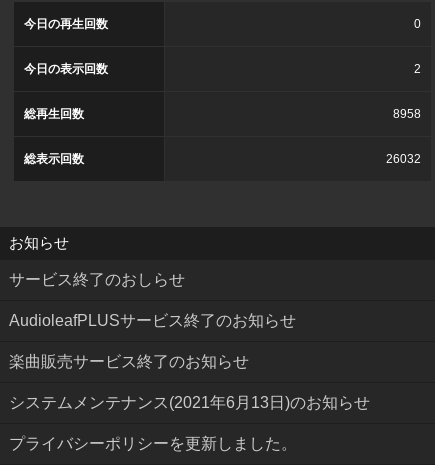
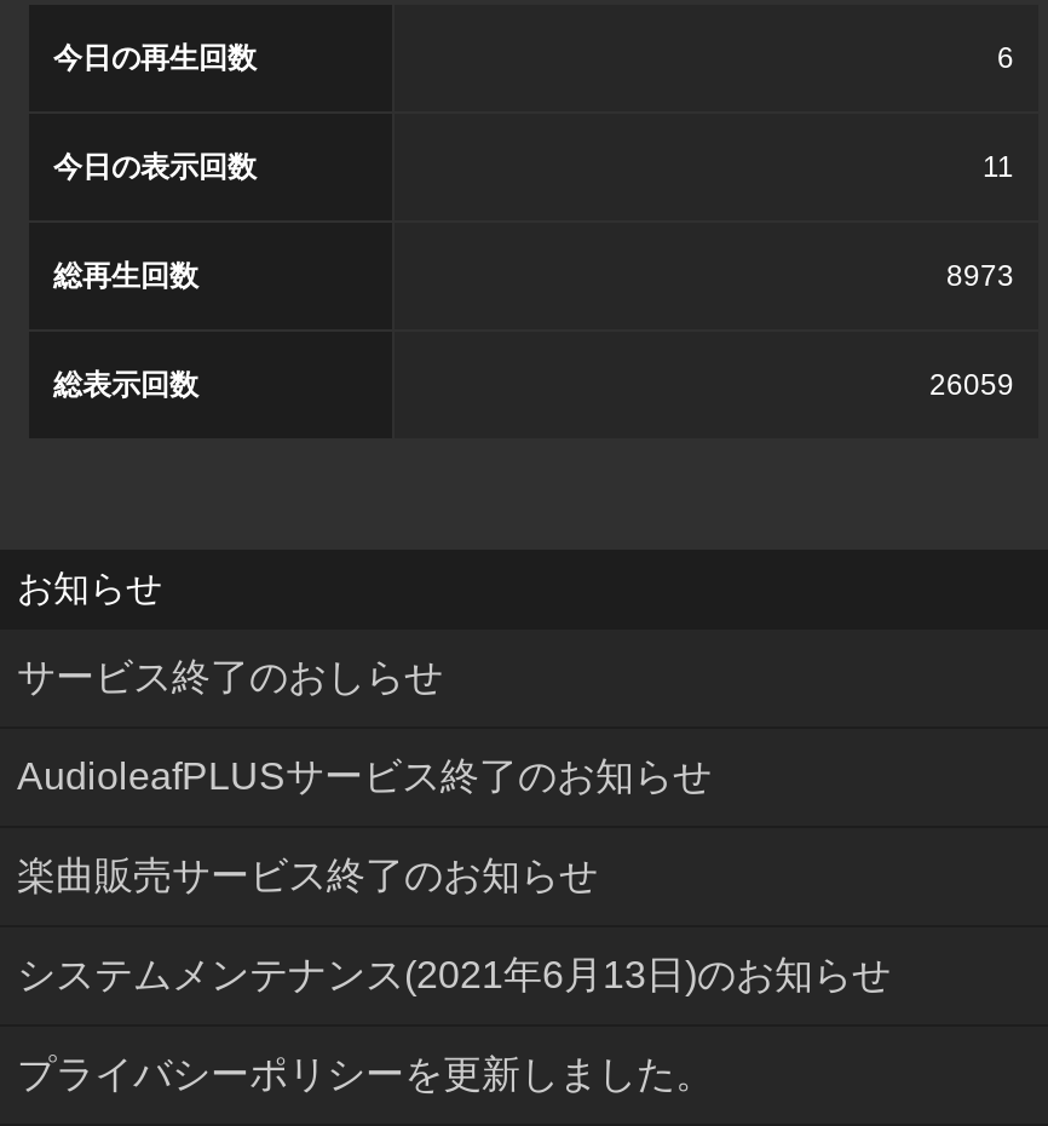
[414,17,421,31] 0 -> [997,42,1014,76] 6
[414,62,421,76] 2 -> [983,151,1014,185] 11
[393,107,421,121] 8958 -> [946,260,1014,294] 8973
[386,152,421,166] 26032 -> [929,369,1014,403] 26059

